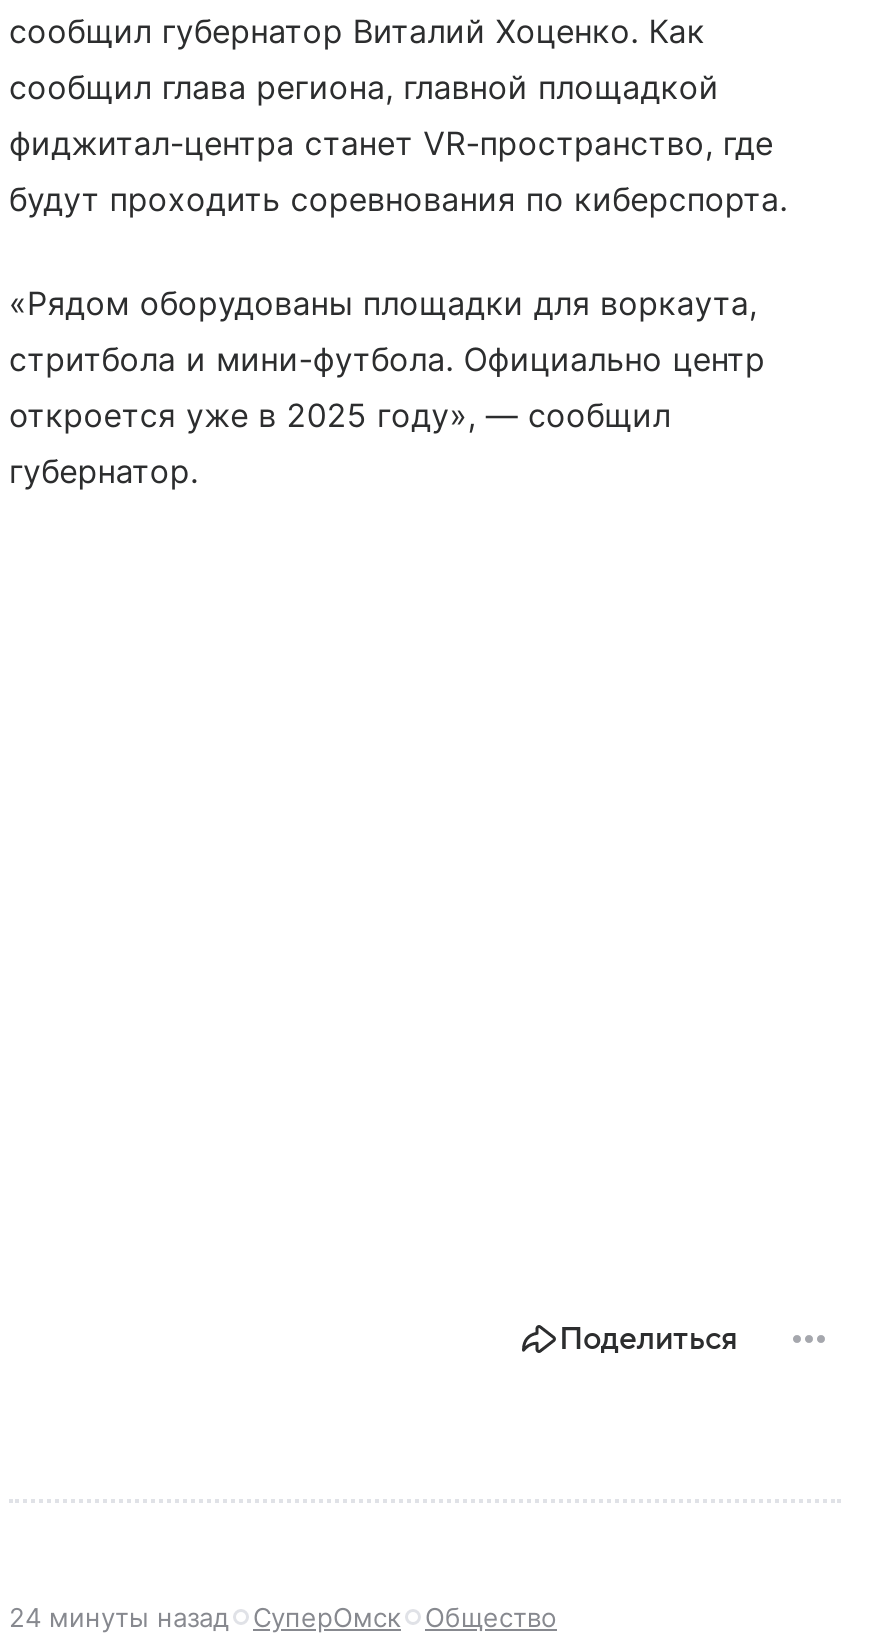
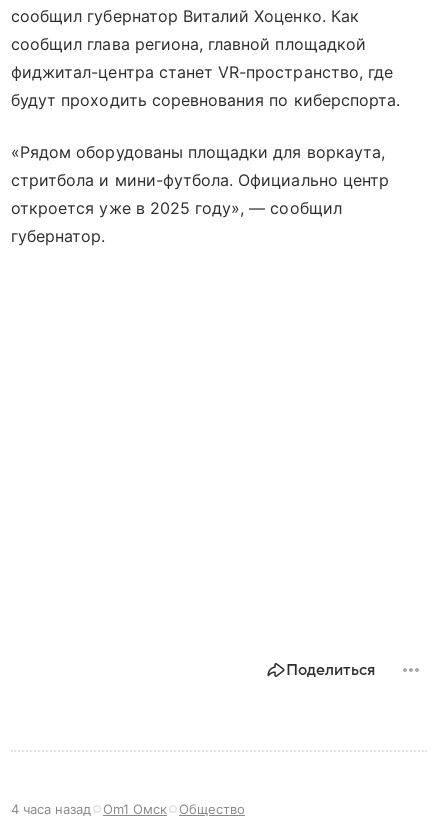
[9,1600,401,1632] 24 минуты назад | СуперОмск -> [11,801,167,817] 4 часа назад | Om1 Омск

